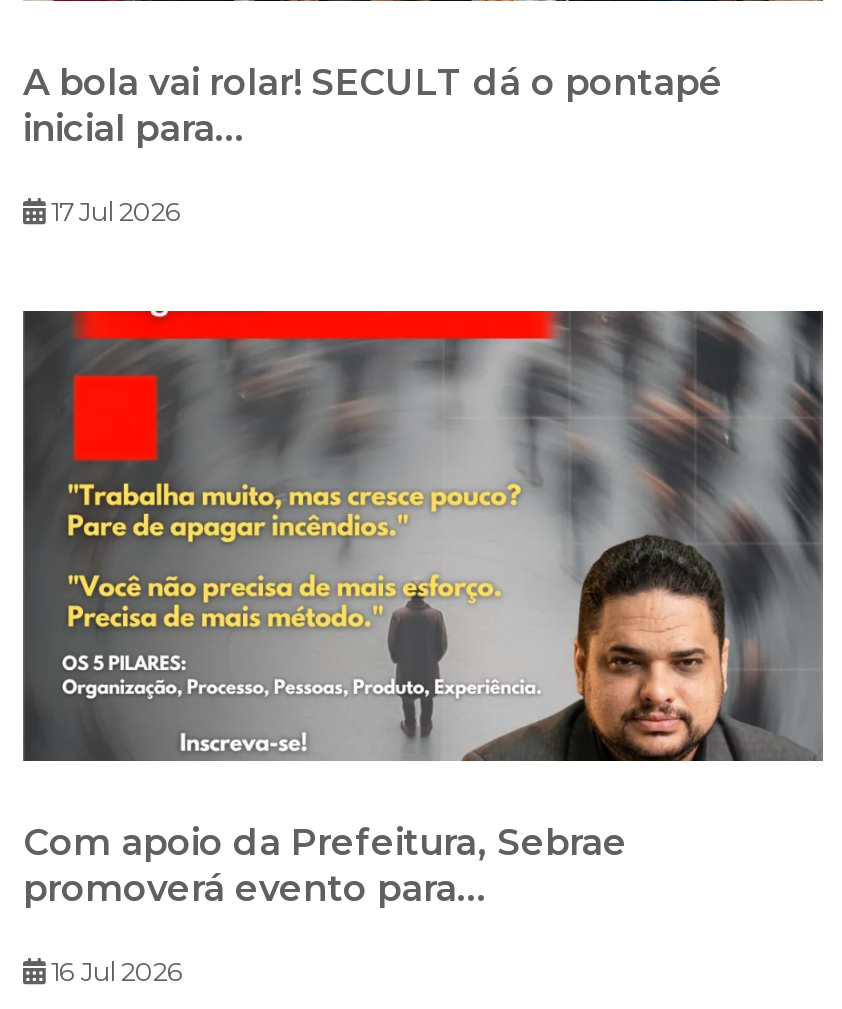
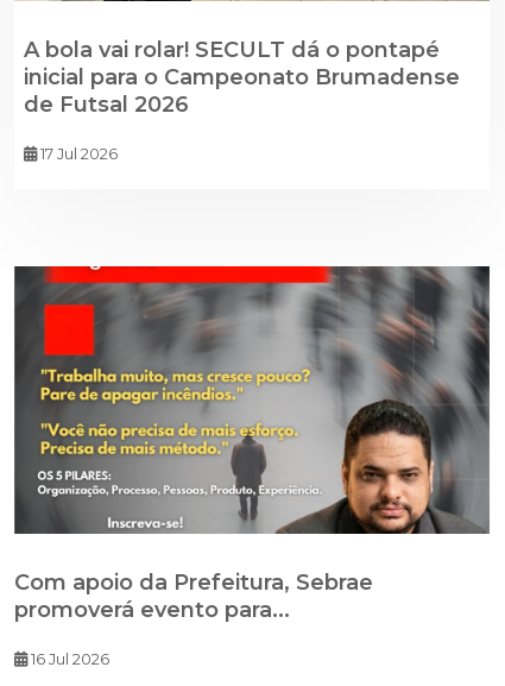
[23,108,245,152] inicial para... -> [24,64,460,118] inicial para o Campeonato Brumadense | de Futsal 2026

